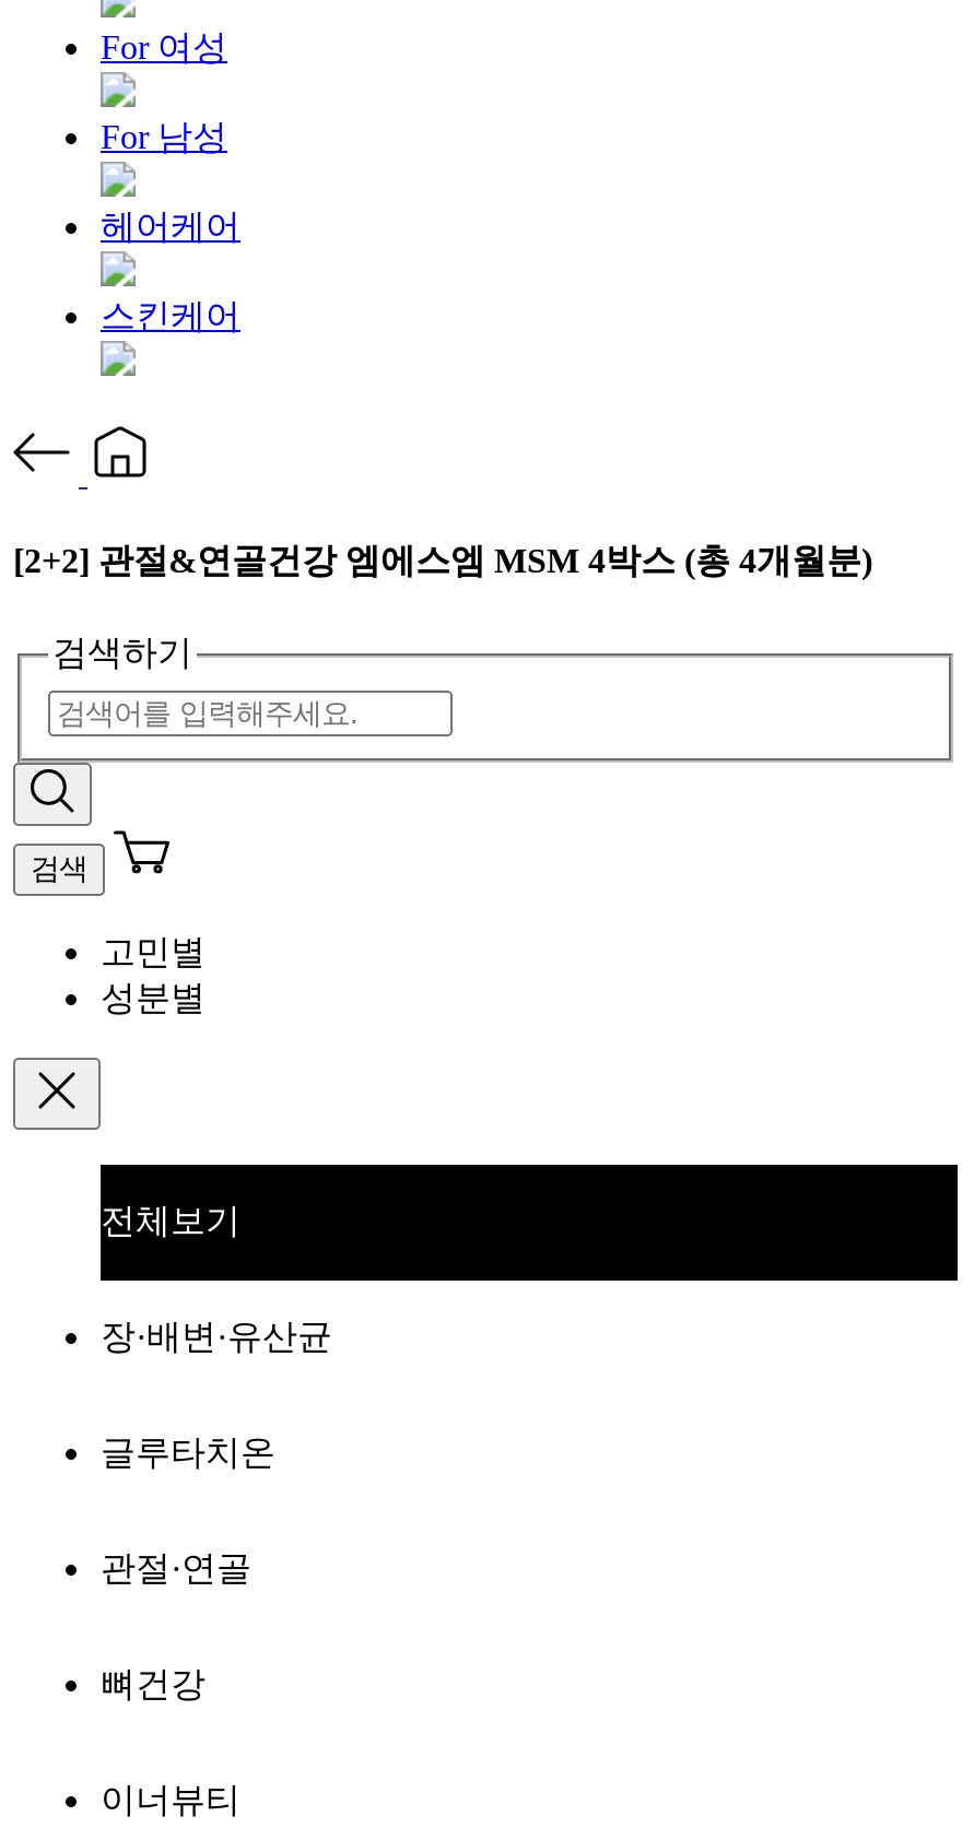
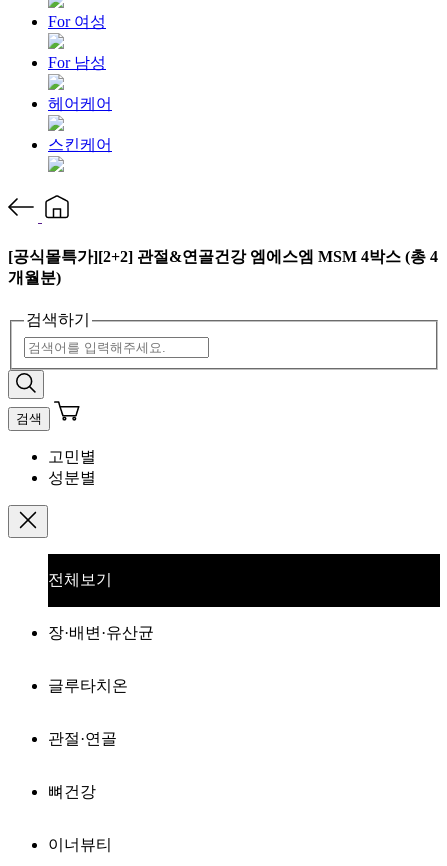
[13,542,872,579] [2+2] 관절&연골건강 엠에스엠 MSM 4박스 (총 4개월분) -> [8,248,438,286] [공식몰특가][2+2] 관절&연골건강 엠에스엠 MSM 4박스 (총 4 | 개월분)

